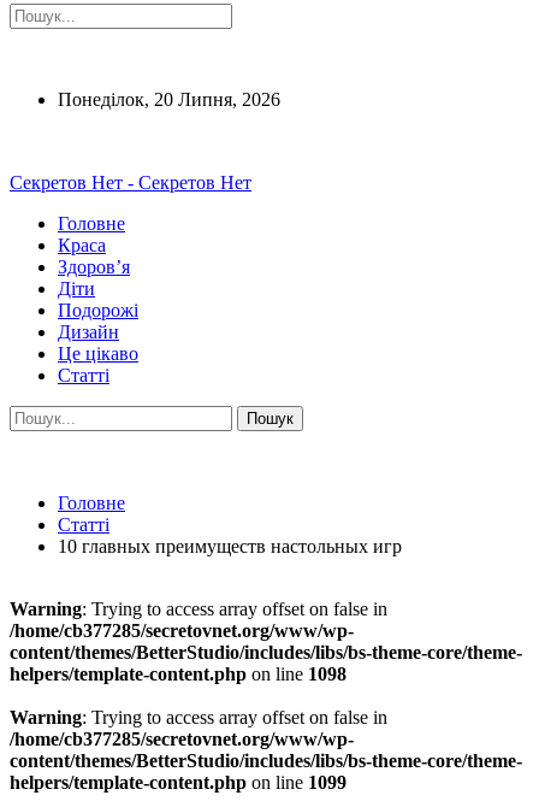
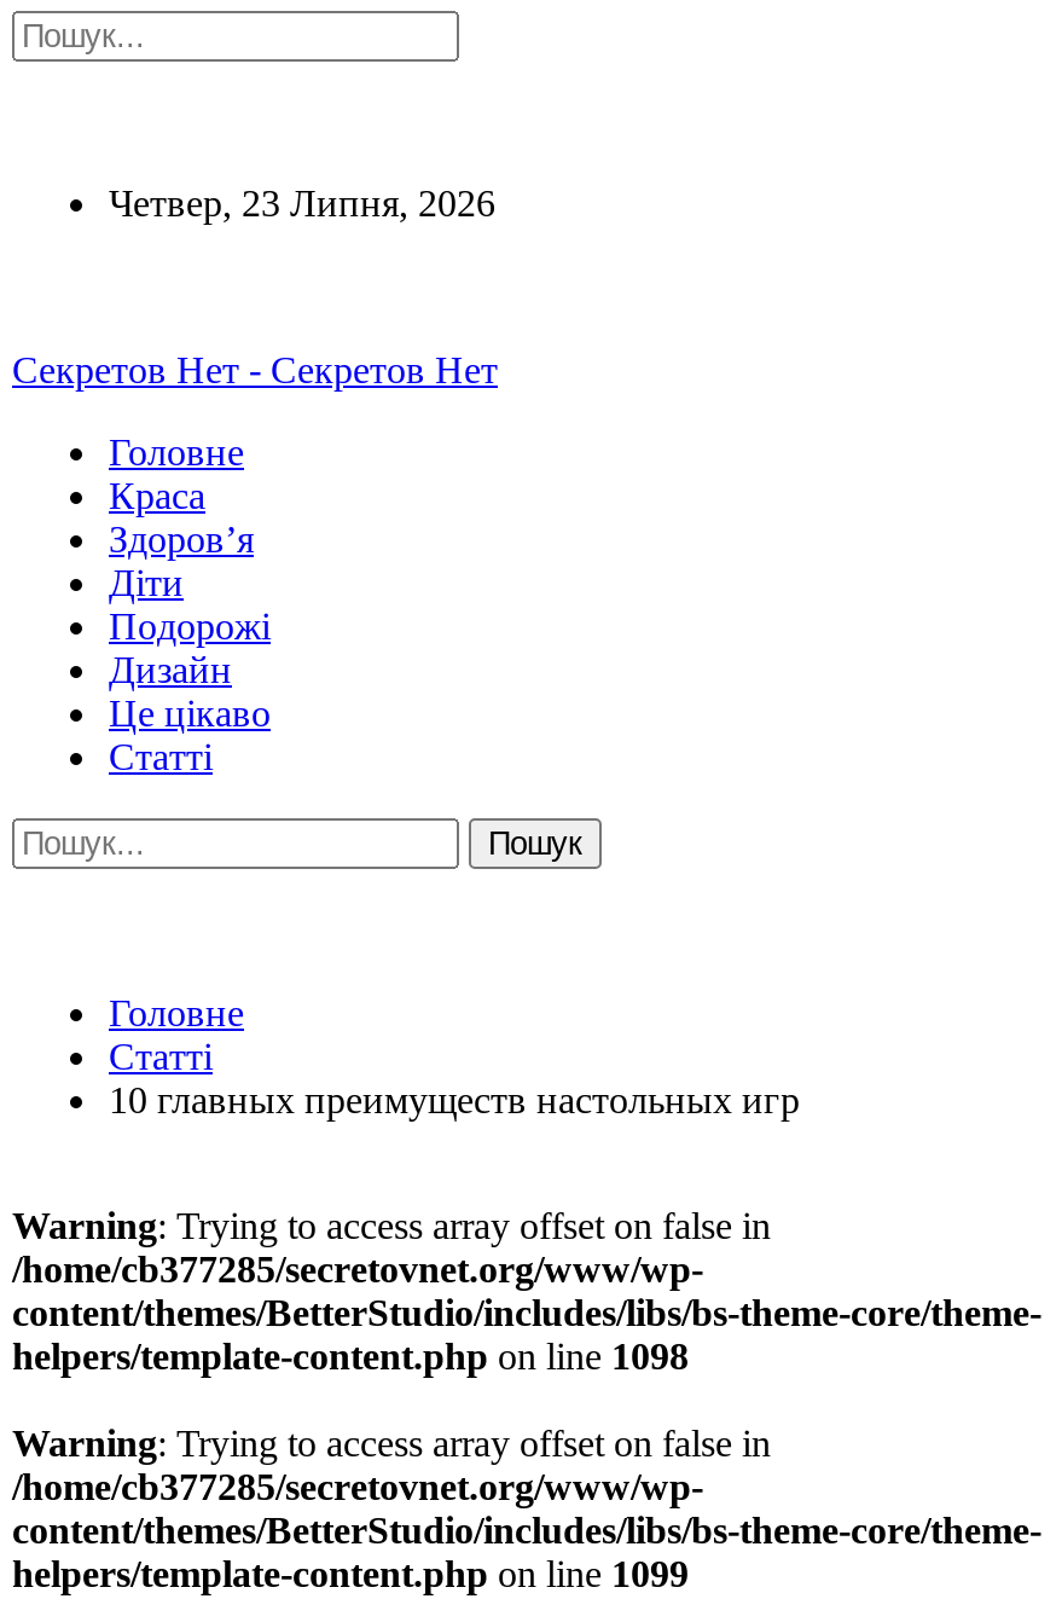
[58,89,280,110] Понеділок, 20 Липня, 2026 -> [109,183,495,224] Четвер, 23 Липня, 2026

